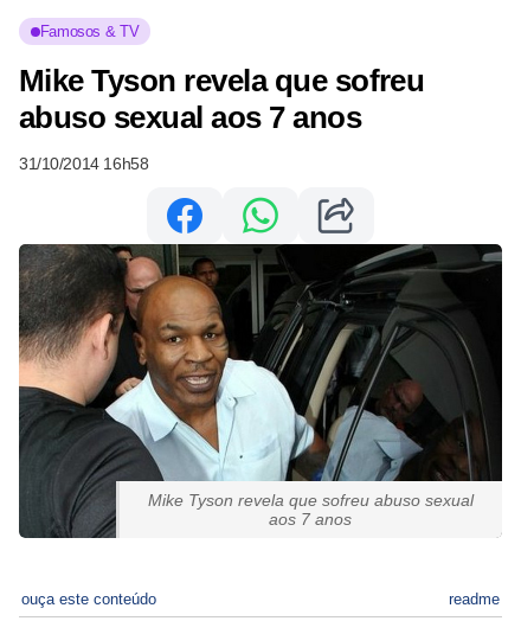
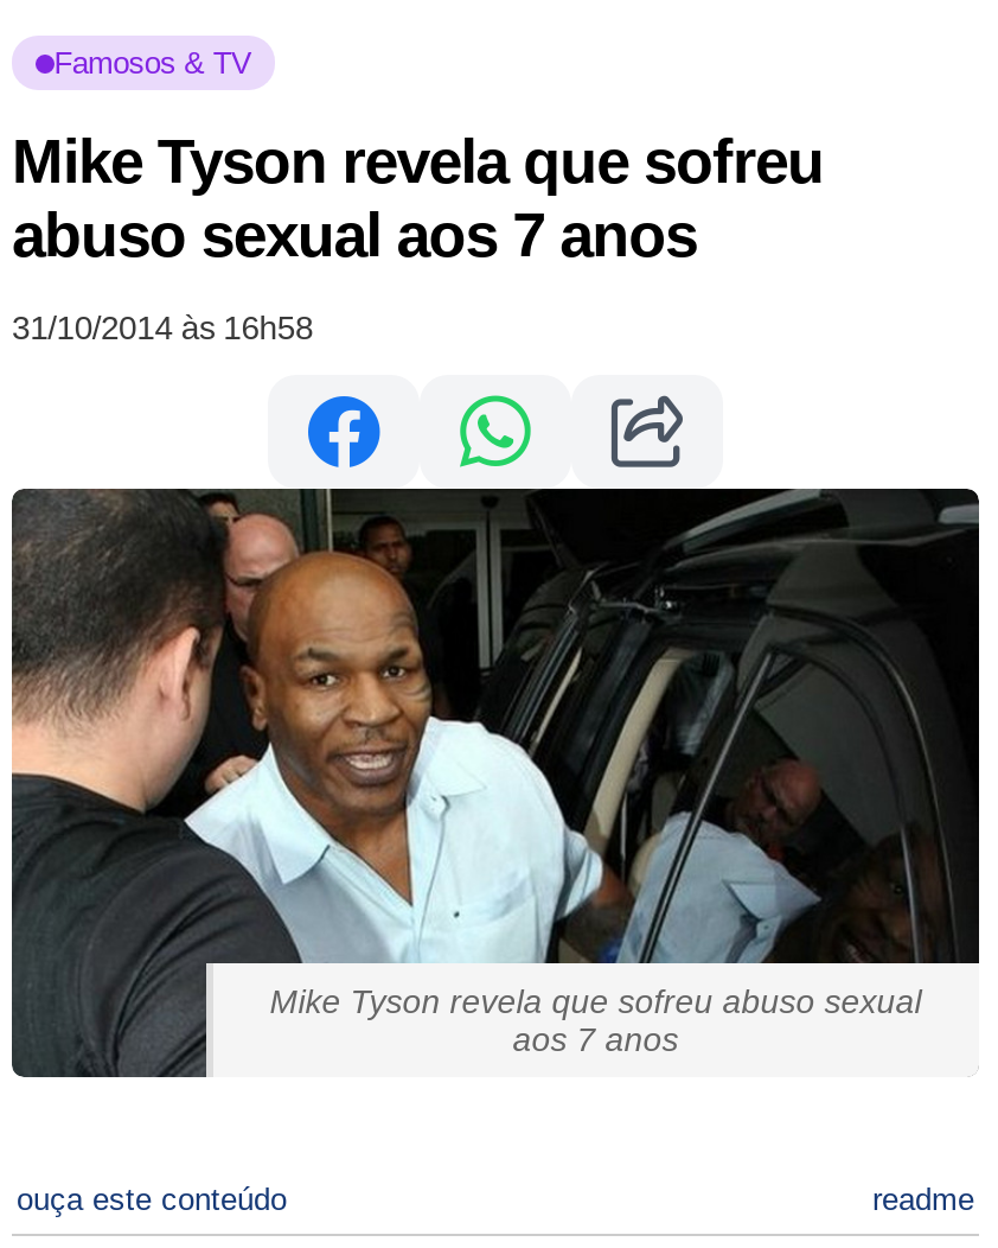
[19,155,148,174] 31/10/2014 16h58 -> [12,309,313,347] 31/10/2014 às 16h58

